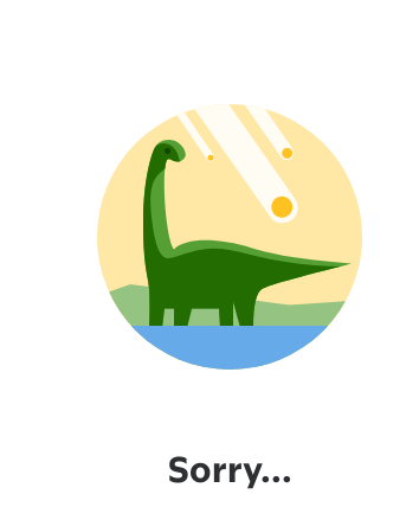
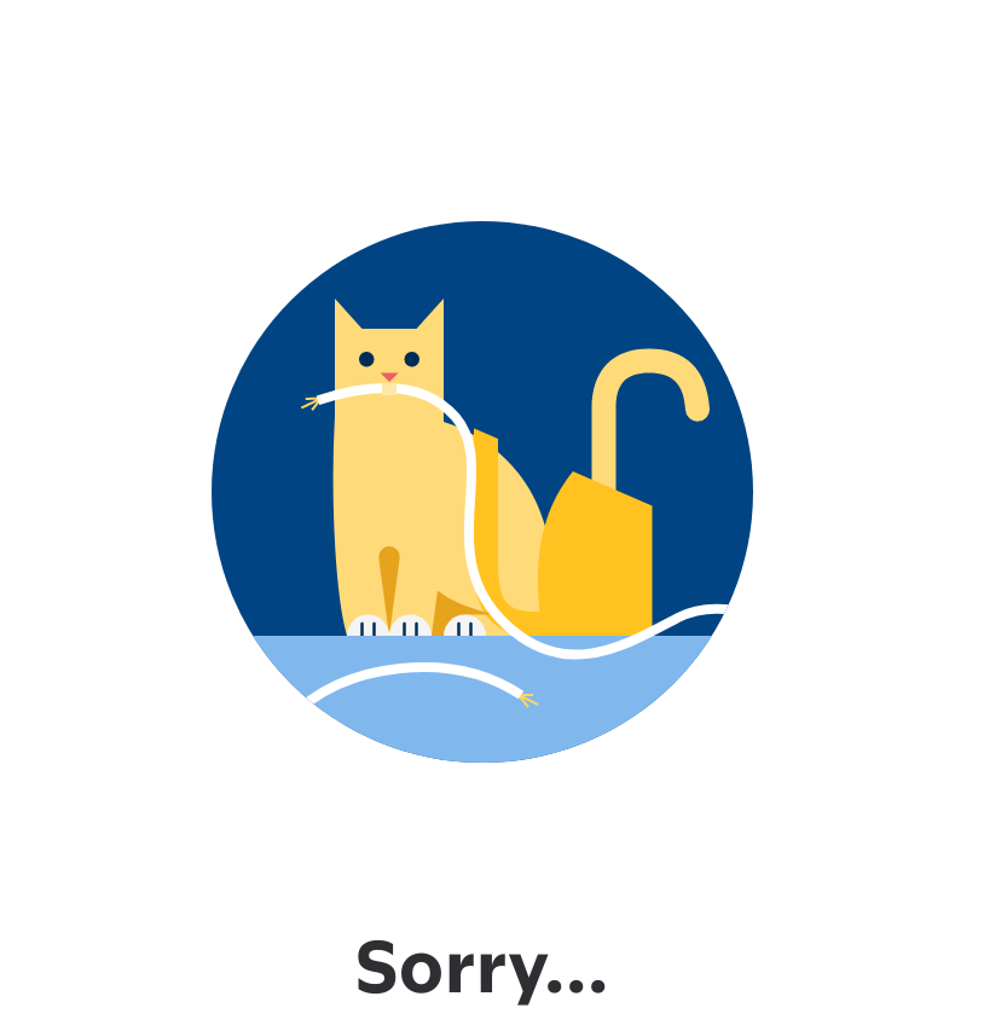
[97,104,362,342] [image] -> [209,219,756,709] [image]

